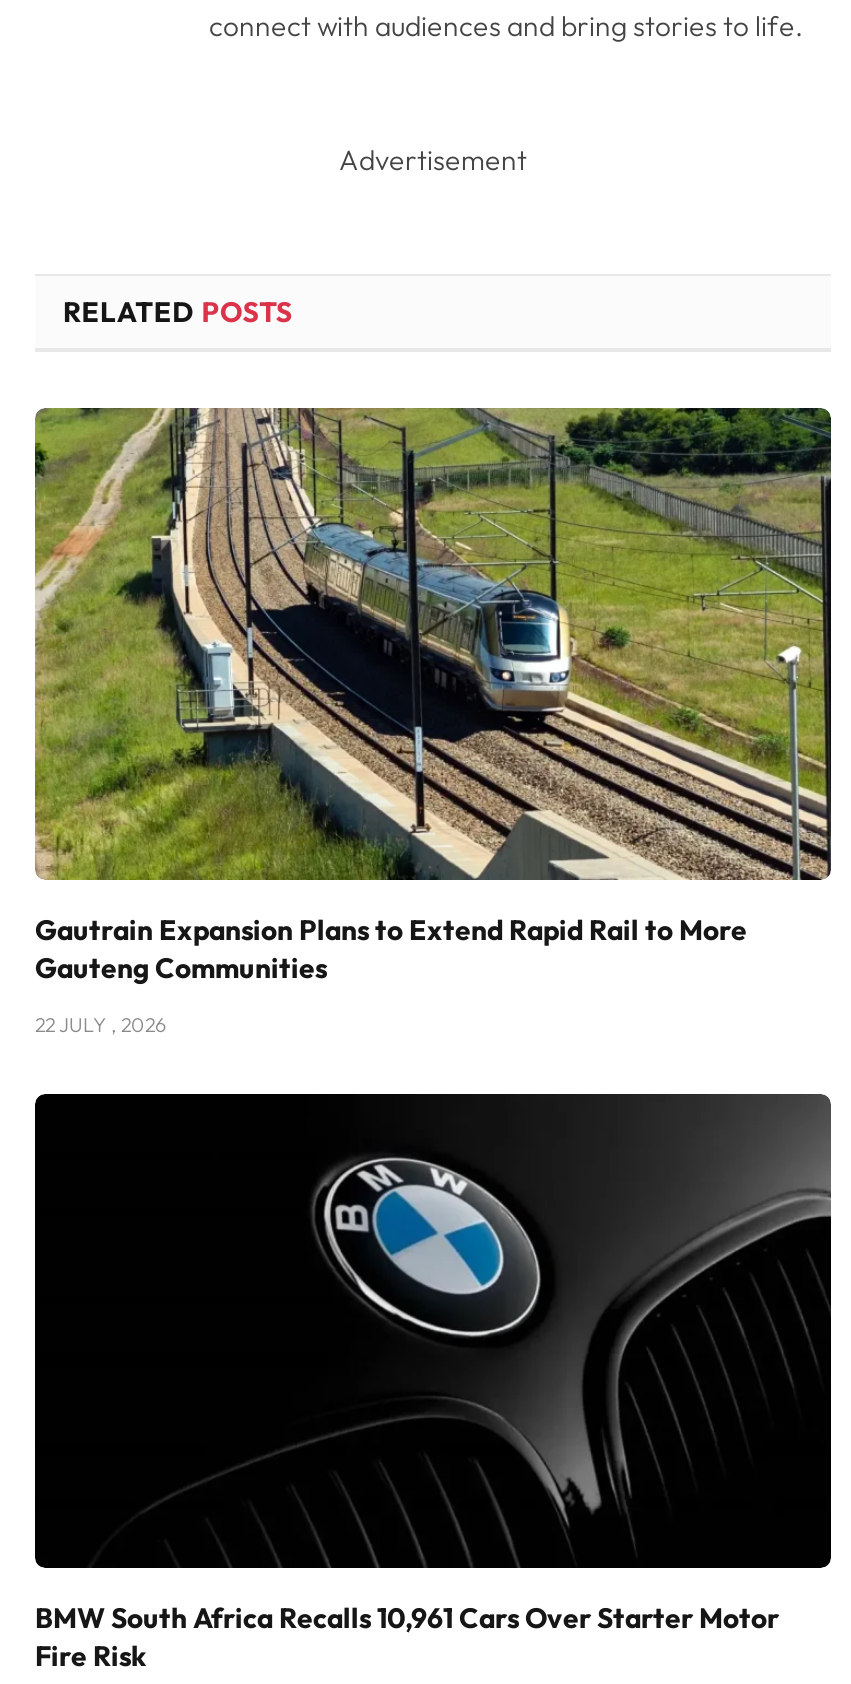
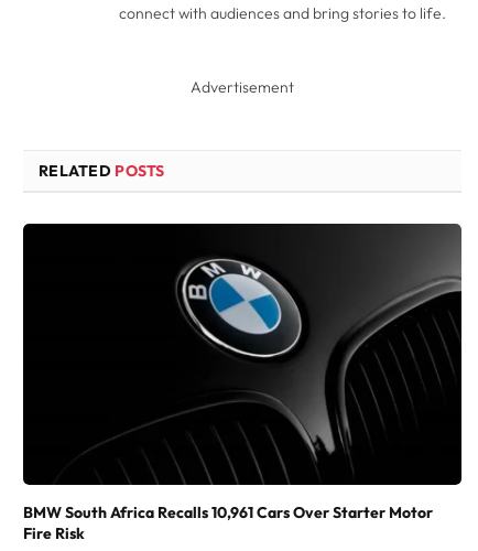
[33,406,831,1039] [image] | Gautrain Expansion Plans to Extend Rapid Rail to More | Gauteng Communities | 22 JULY , 2026 -> none

